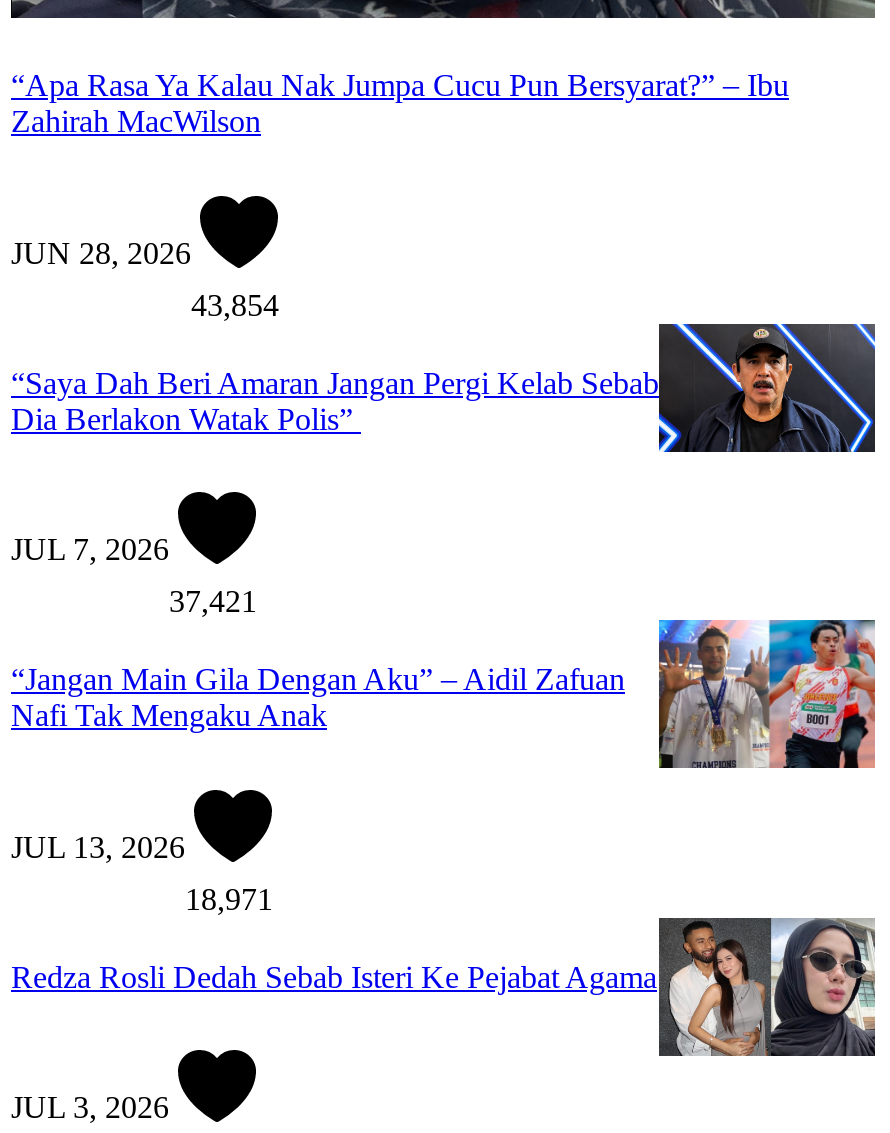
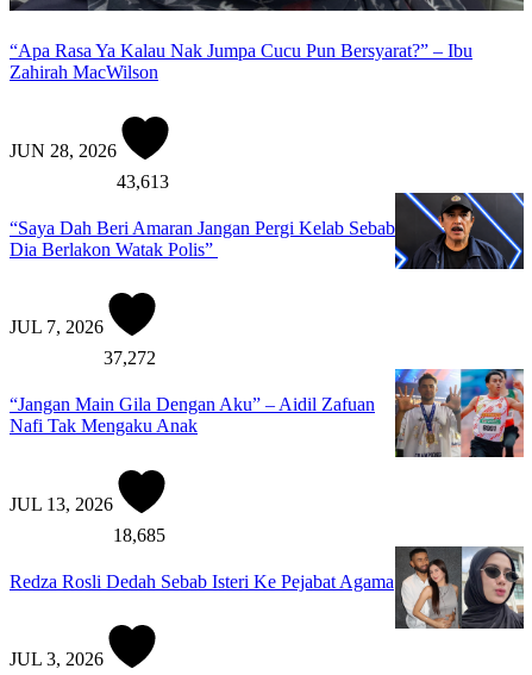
[191,287,279,321] 43,854 -> [117,171,169,191] 43,613
[169,584,257,618] 37,421 -> [104,348,156,368] 37,272
[185,881,273,915] 18,971 -> [113,525,165,545] 18,685

